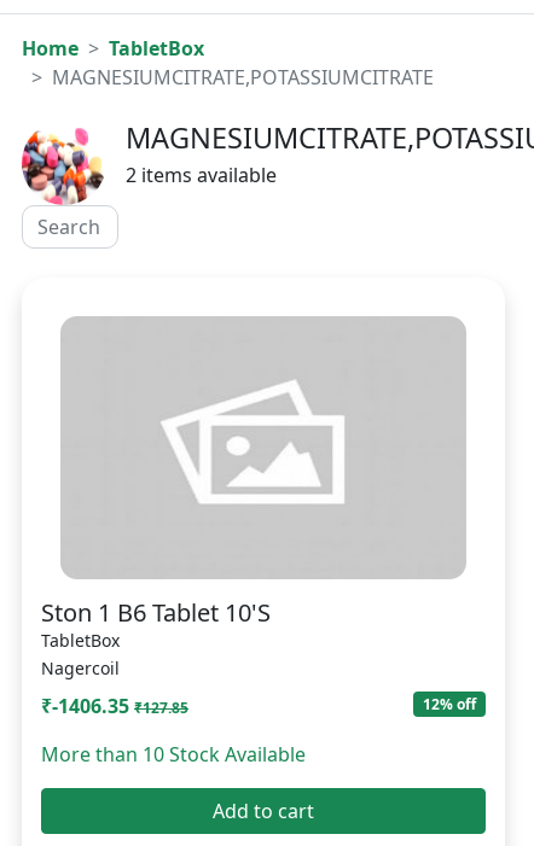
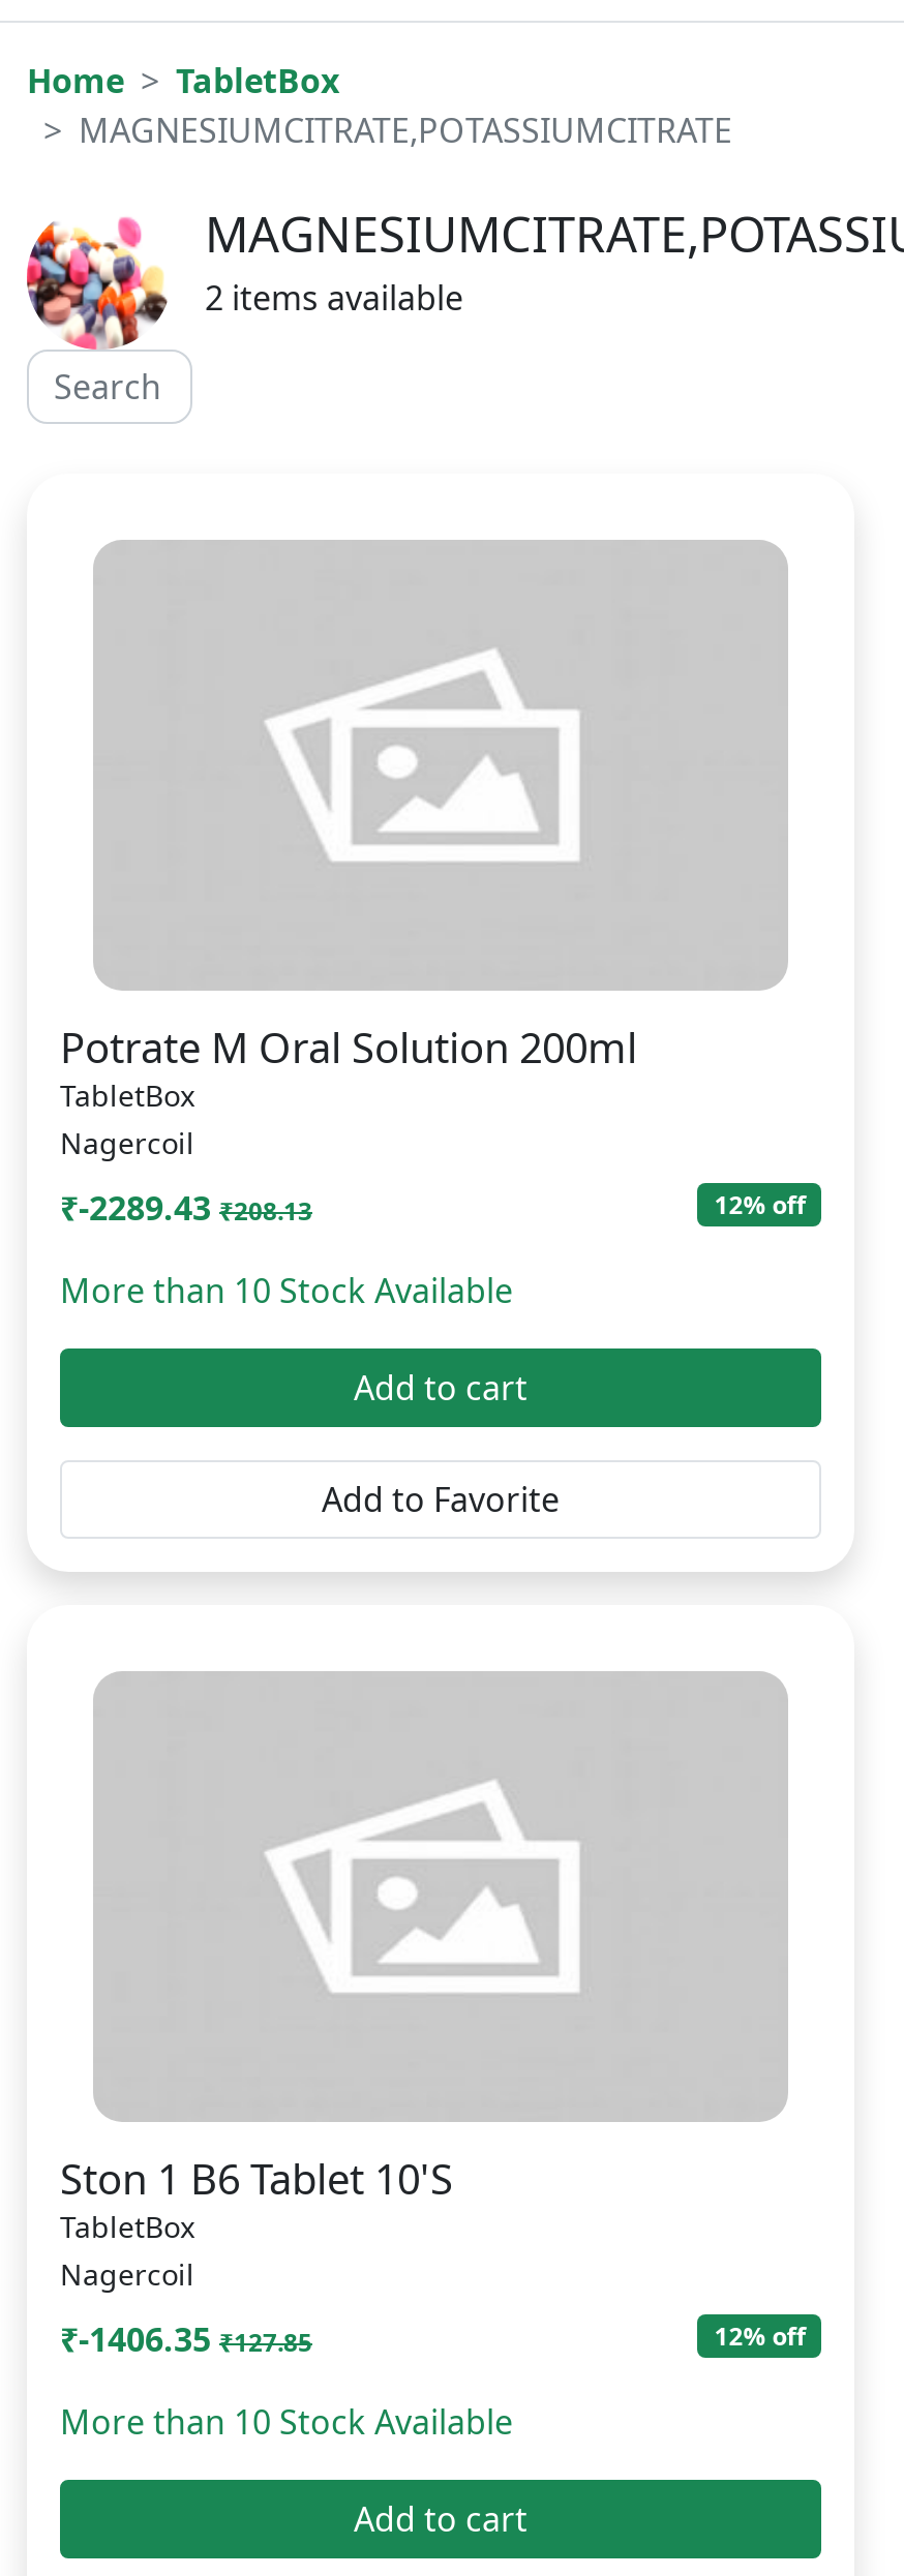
none -> [60,1021,805,1523] Potrate M Oral Solution 200ml | TabletBox | Nagercoil | ₹-2289.43 ₹208.13 | 12% off | More than 10 Stock Available | Add to cart | Add to Favorite

